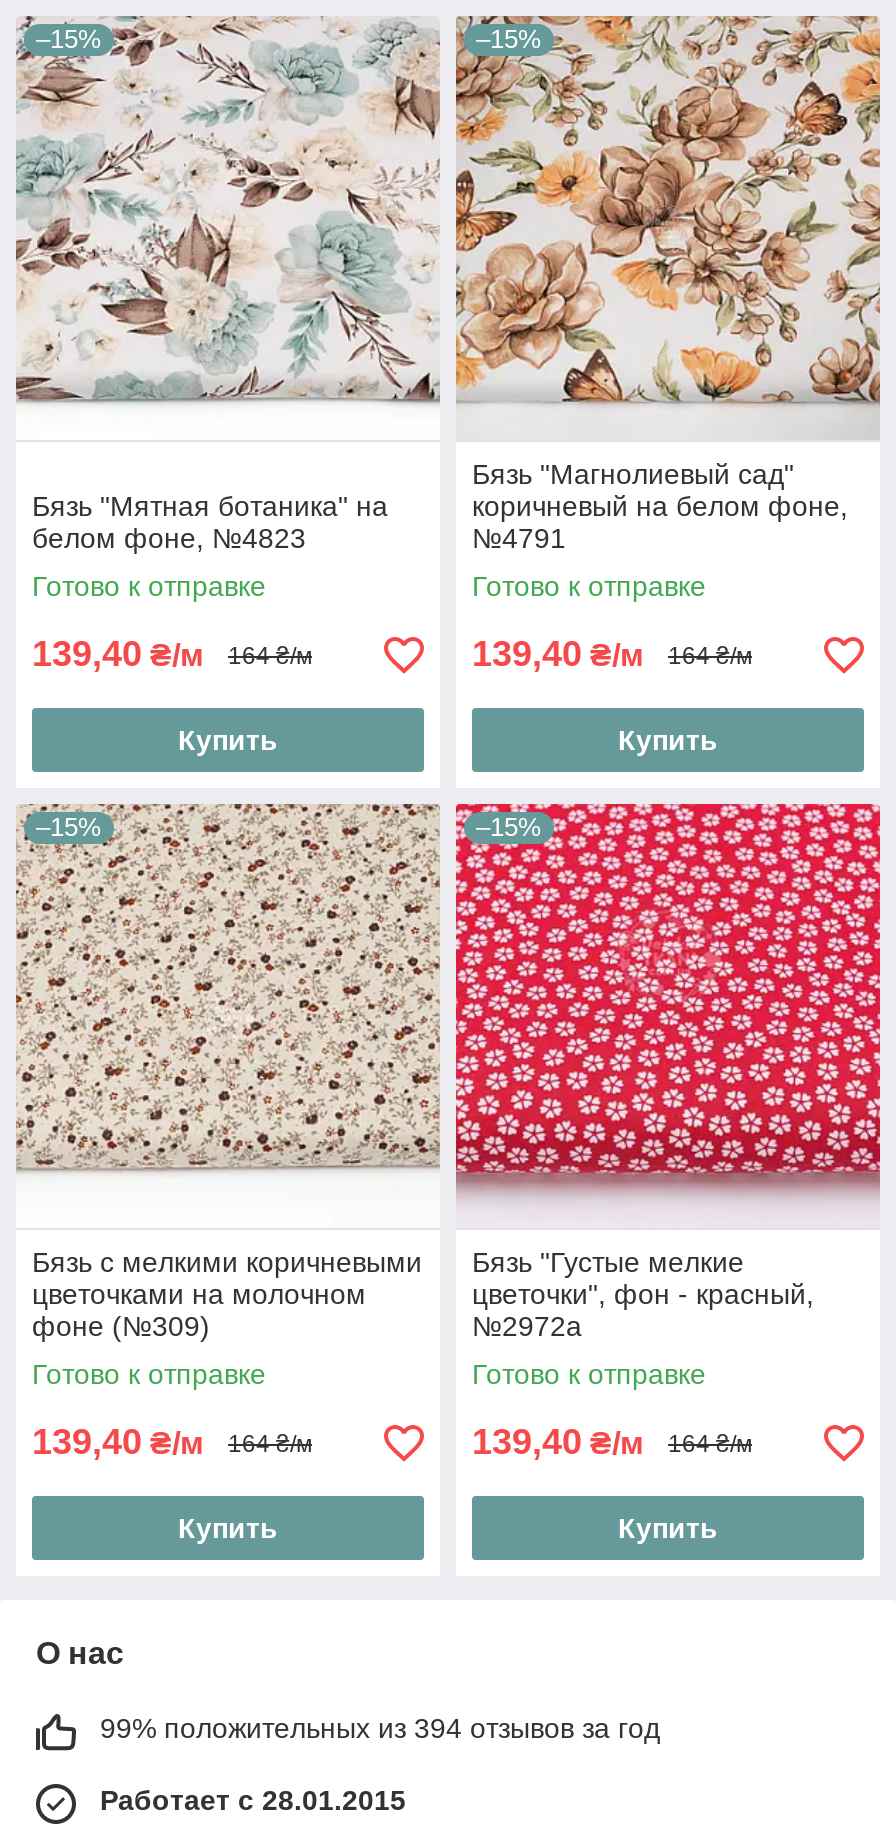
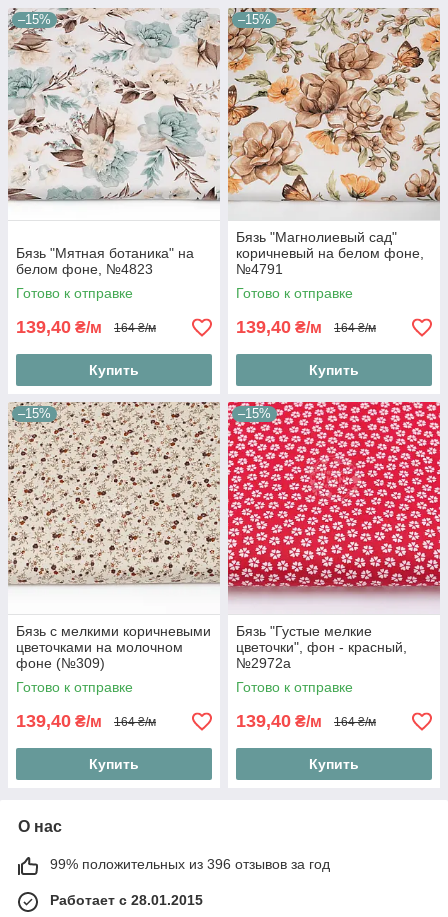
[100,1712,660,1744] 99% положительных из 394 отзывов за год -> [50,856,330,872] 99% положительных из 396 отзывов за год

